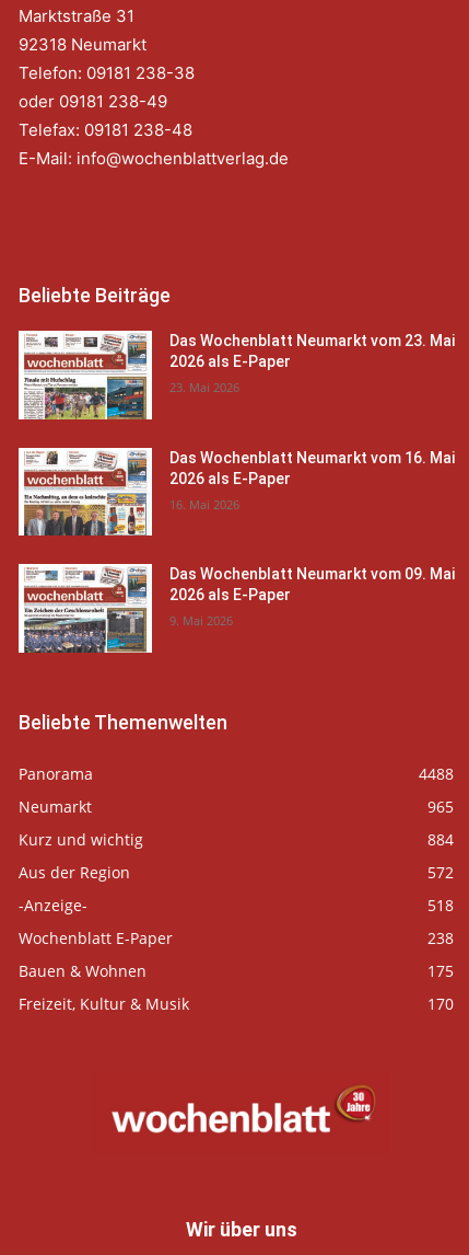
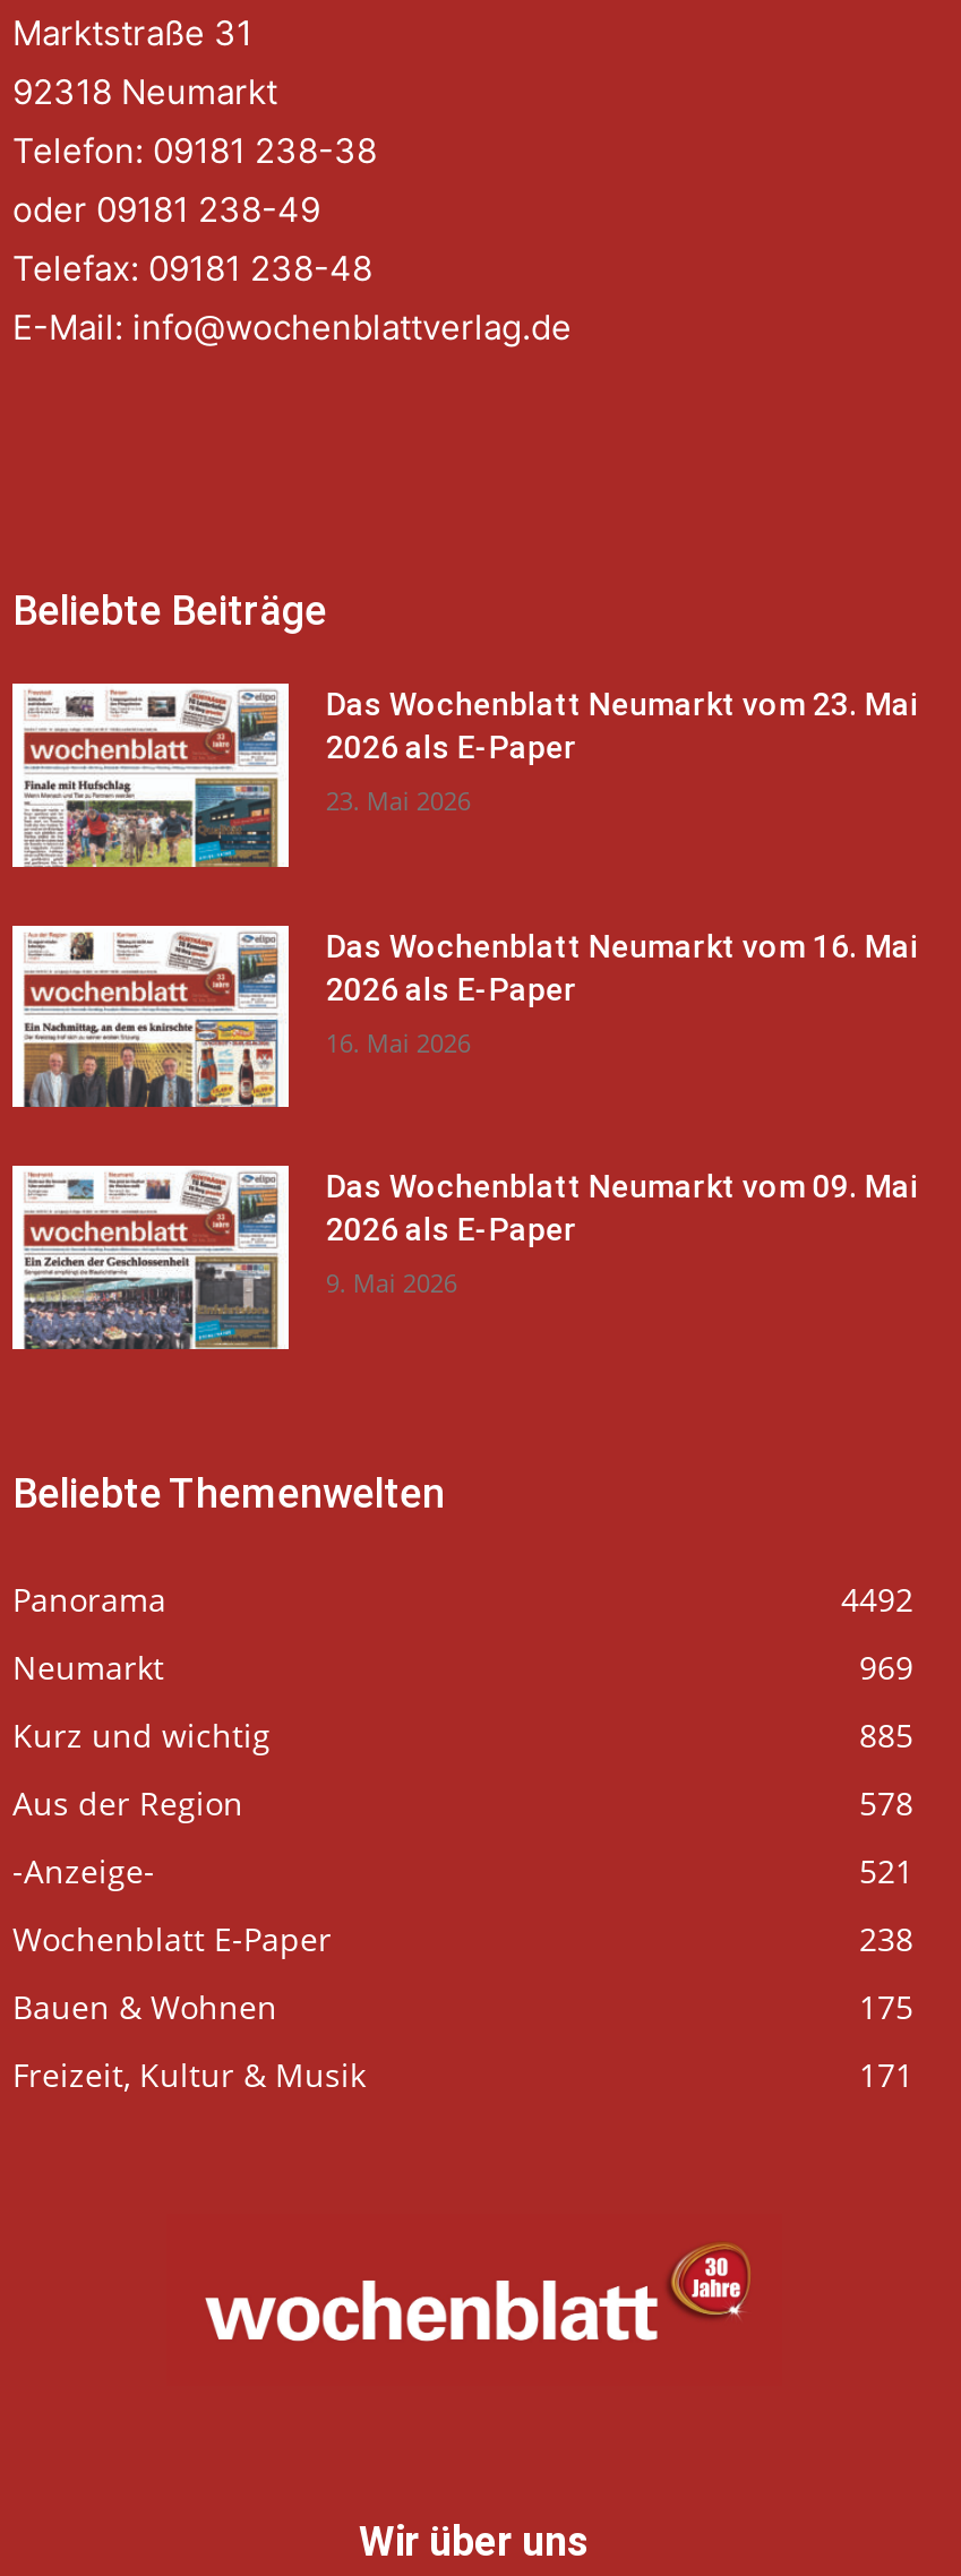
[419,764,454,784] 4488 -> [841,1578,913,1621] 4492
[427,796,454,817] 965 -> [859,1646,913,1689] 969
[427,829,454,850] 884 -> [859,1714,913,1757] 885
[427,862,454,883] 572 -> [859,1782,913,1825] 578
[427,895,454,916] 518 -> [859,1850,913,1893] 521
[427,993,454,1014] 170 -> [859,2054,913,2097] 171

